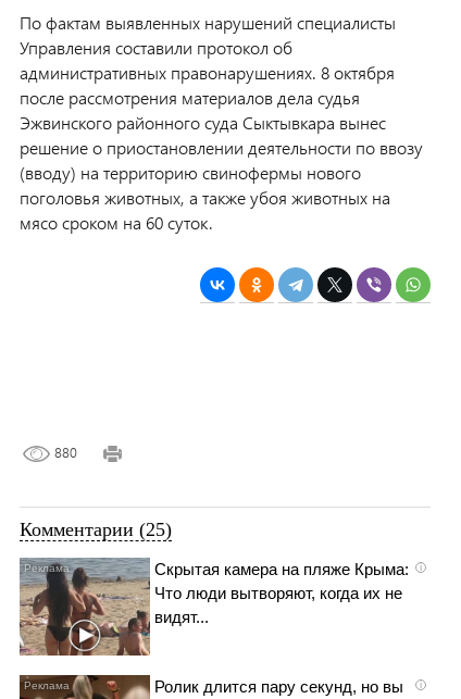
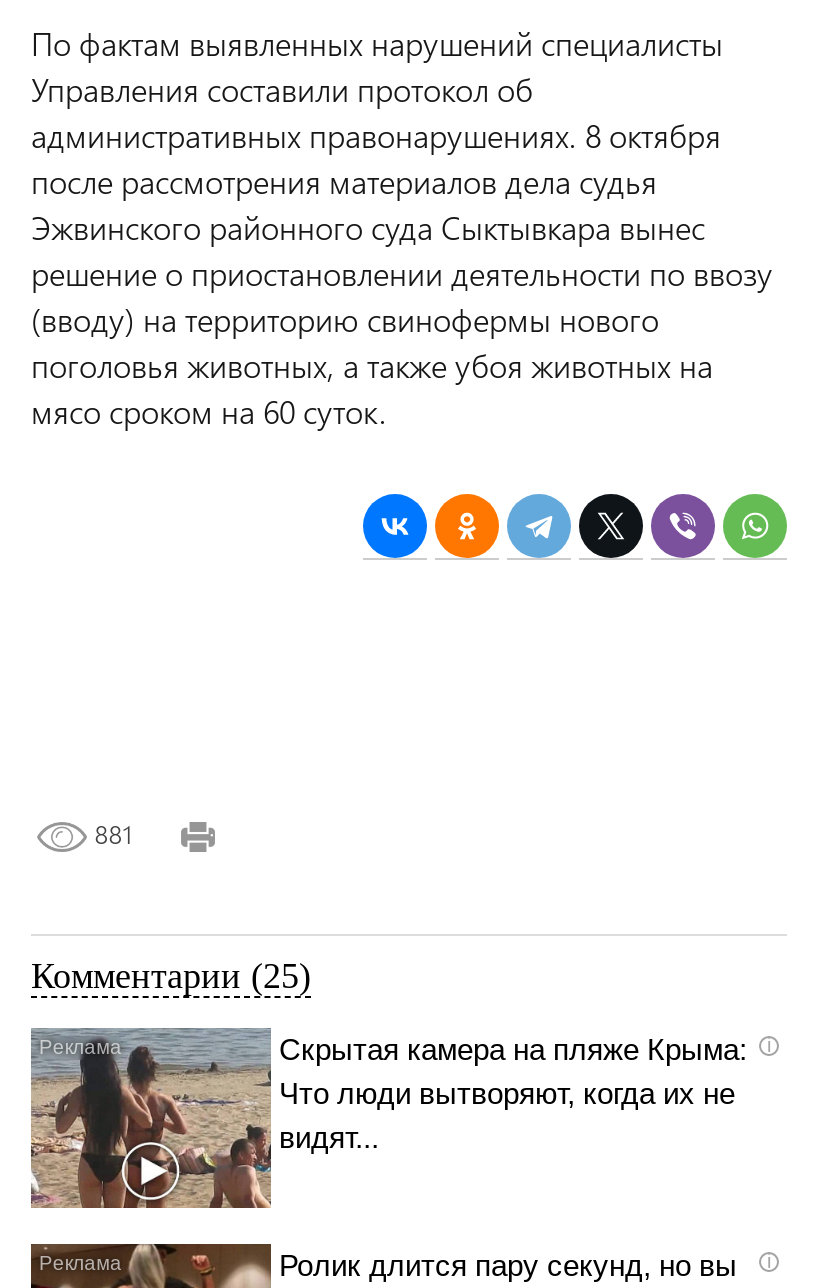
[50,442,81,460] 880 -> [86,815,140,849] 881

